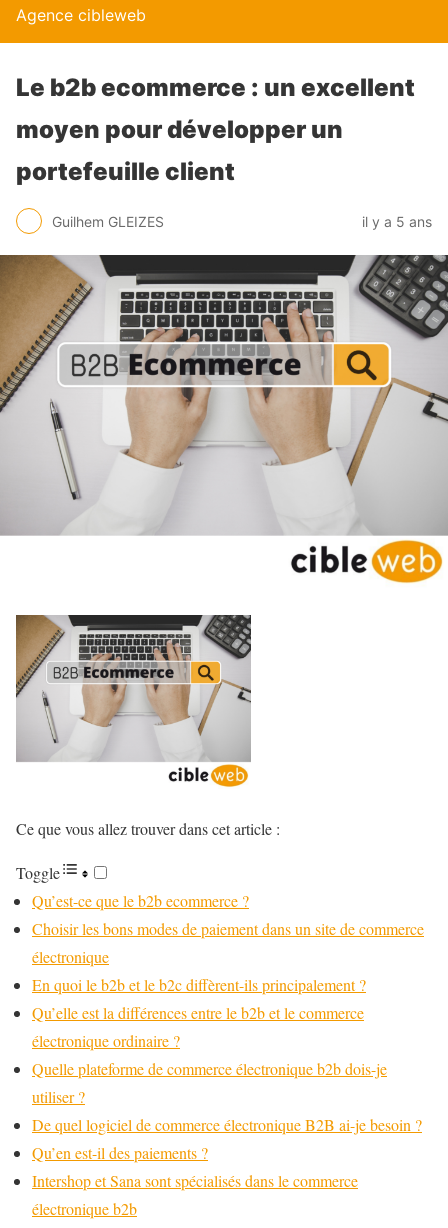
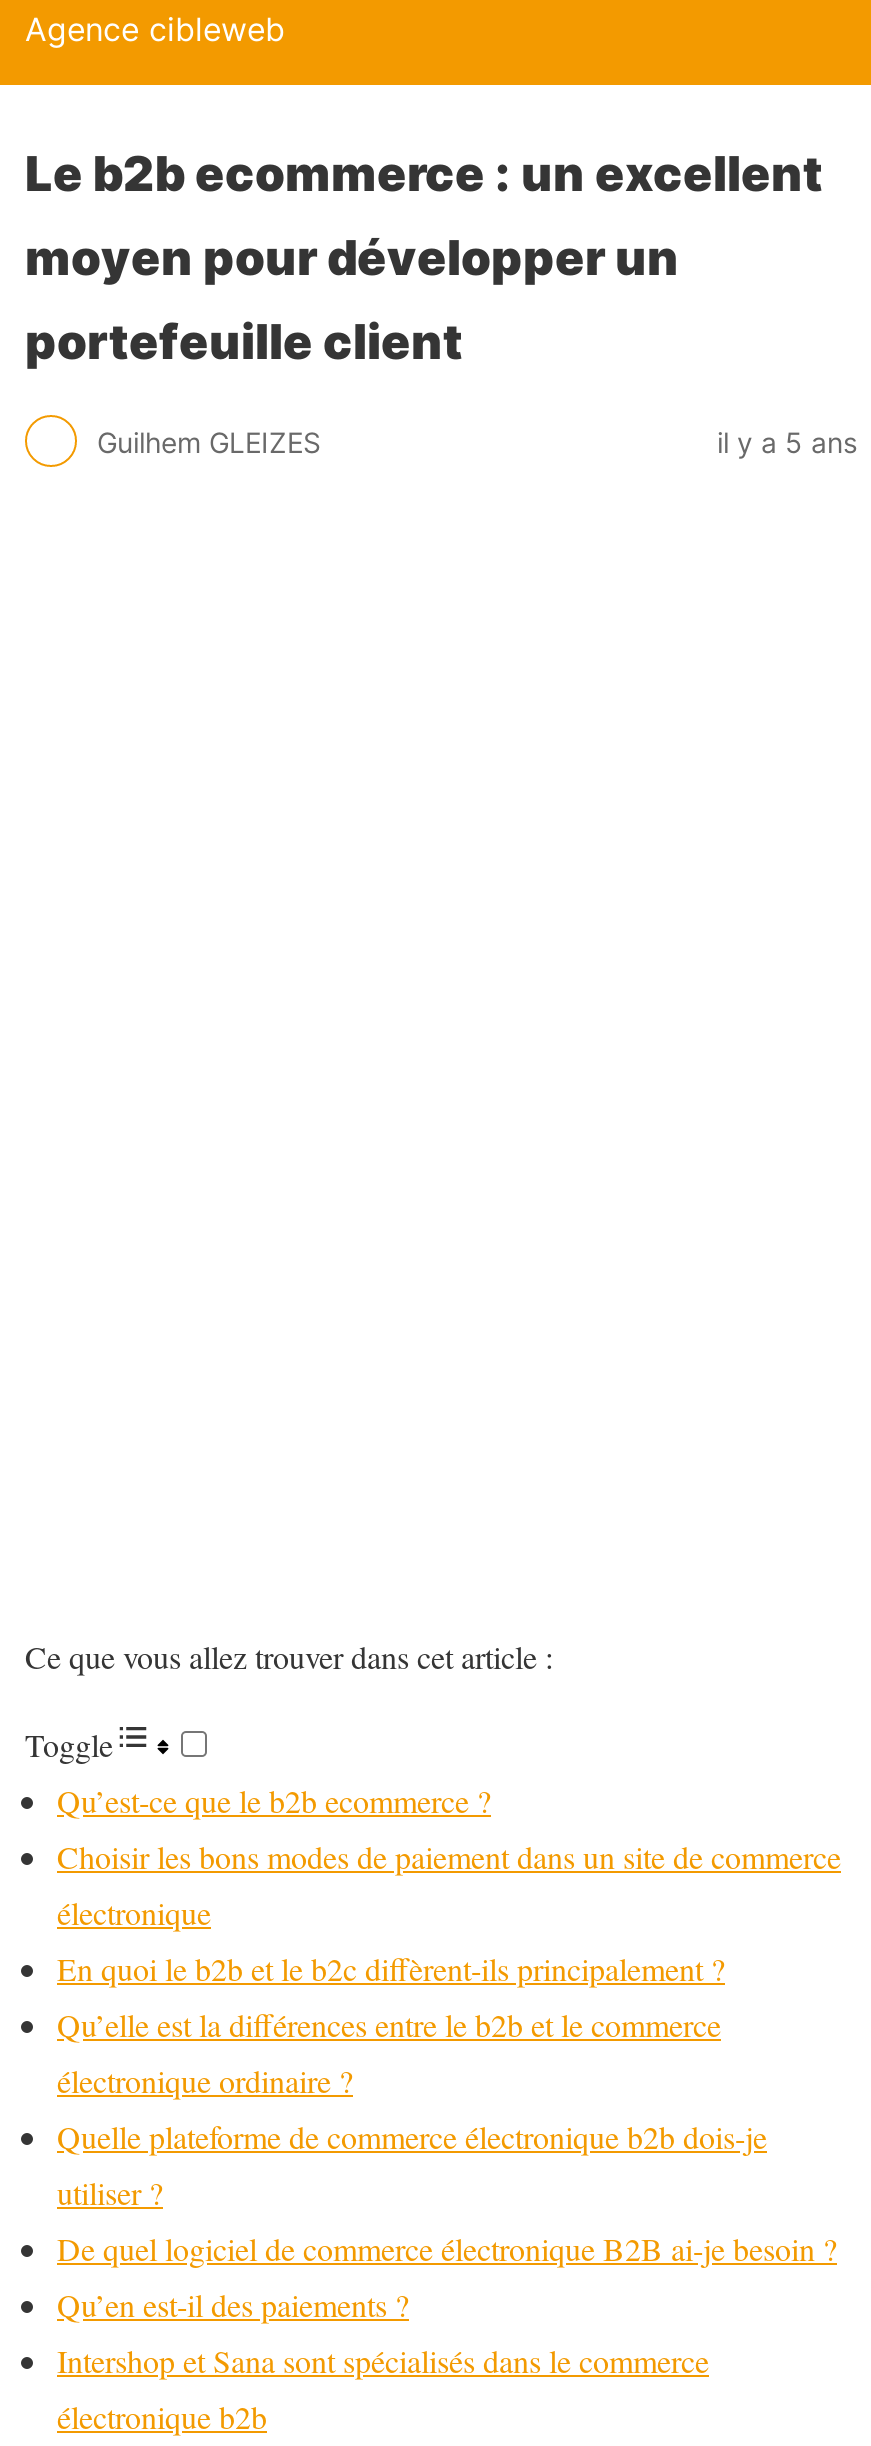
[3,254,445,584] [image] -> none
[15,614,252,788] [image] -> none

